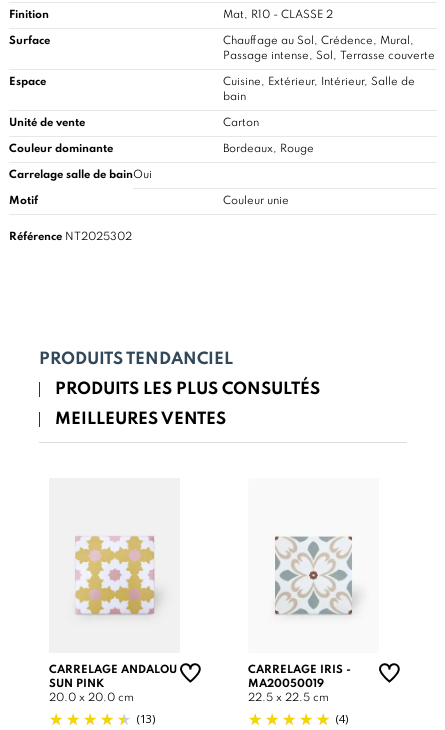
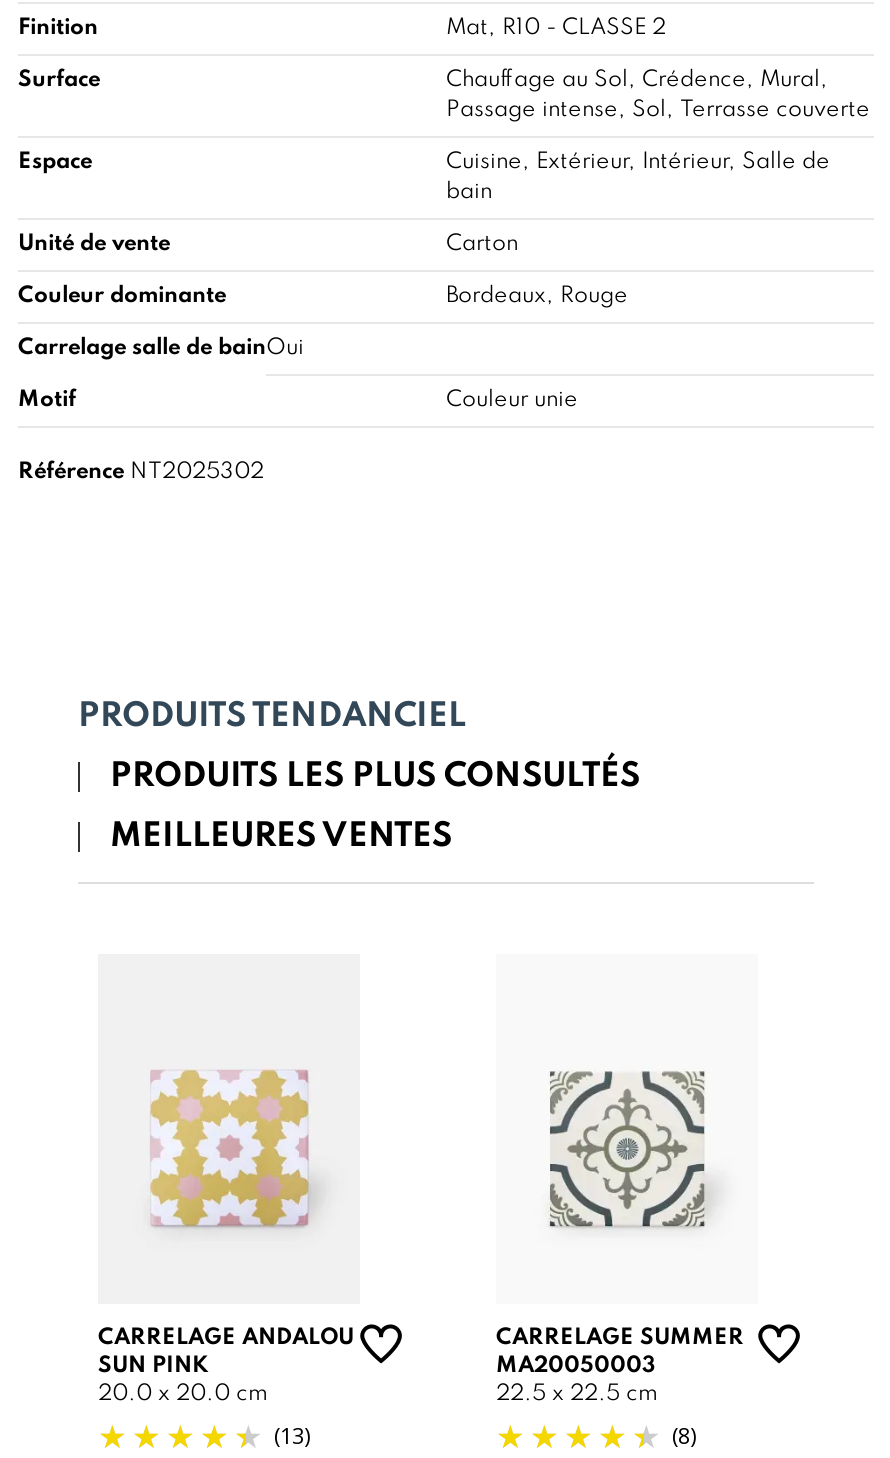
[275,536,352,615] [image] -> [550,1072,706,1228] [image]
[248,664,351,690] CARRELAGE IRIS - | MA20050019 -> [496,1325,744,1377] CARRELAGE SUMMER | MA20050003
[336,711,348,726] (4) -> [672,1420,696,1450] (8)

